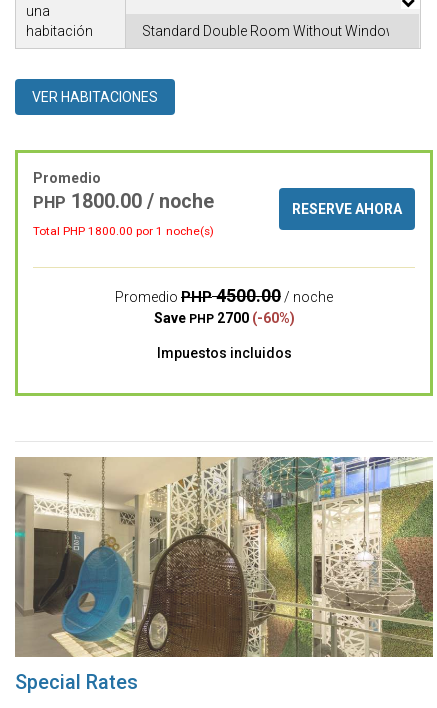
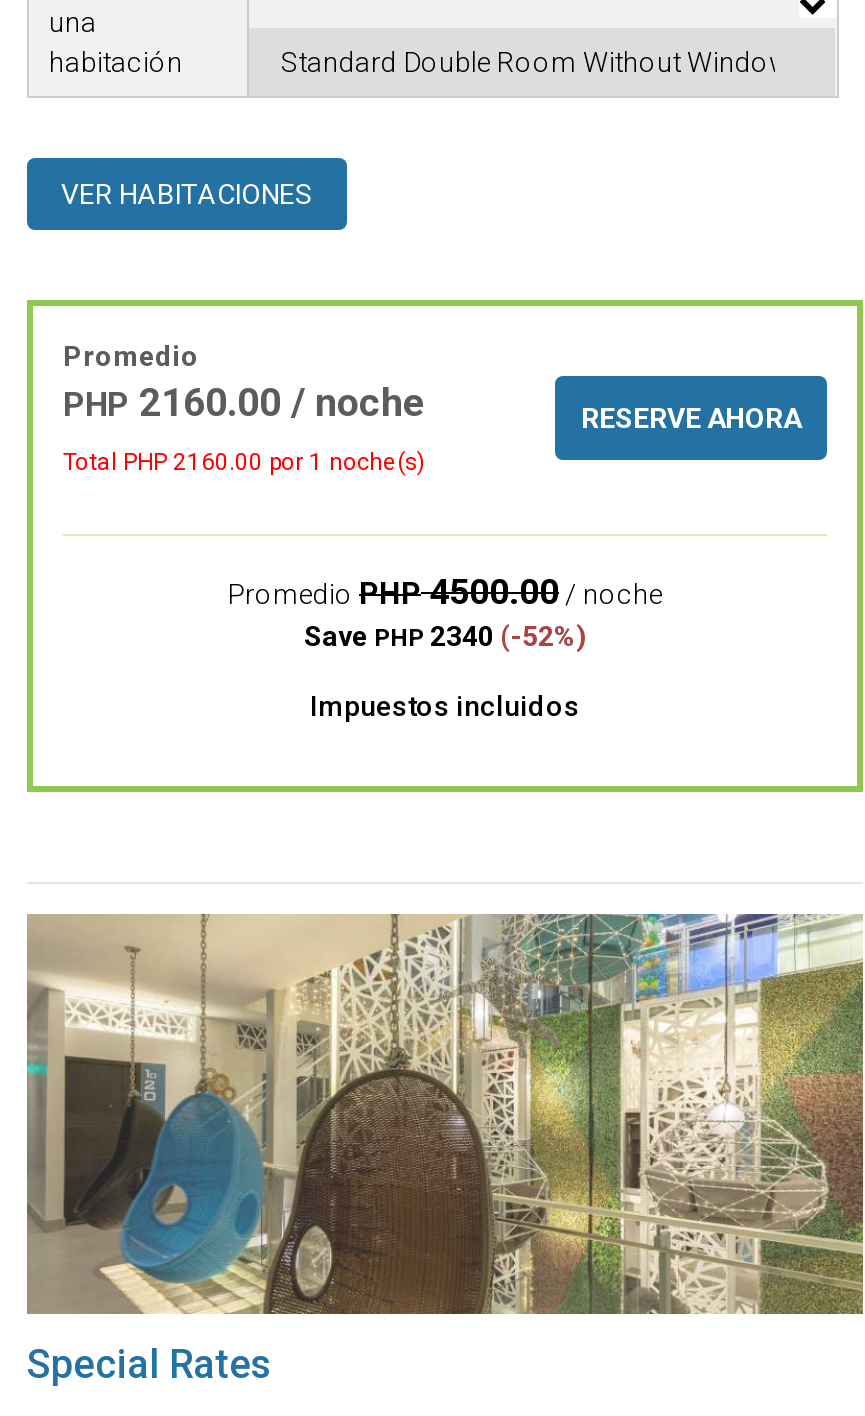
[33,190,214,213] PHP 1800.00 / noche -> [63,380,425,426] PHP 2160.00 / noche
[33,224,214,238] Total PHP 1800.00 por 1 noche(s) -> [63,448,425,476] Total PHP 2160.00 por 1 noche(s)
[153,310,294,326] Save PHP 2700 (-60%) -> [304,620,586,652] Save PHP 2340 (-52%)

